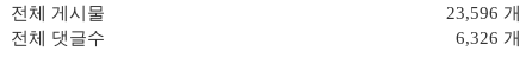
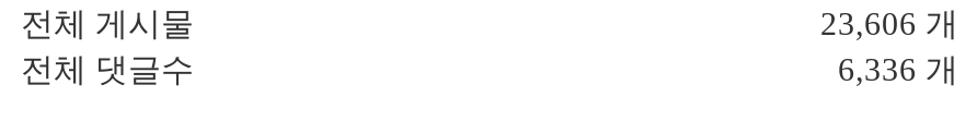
[446,4,521,23] 23,596 개 -> [820,7,958,41] 23,606 개
[456,28,521,47] 6,326 개 -> [838,52,958,87] 6,336 개

